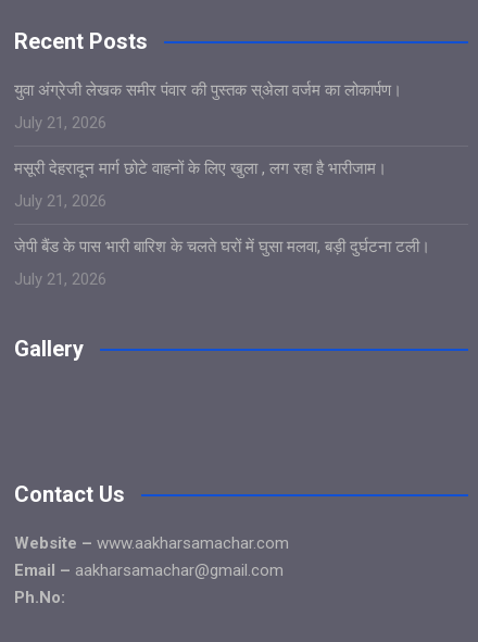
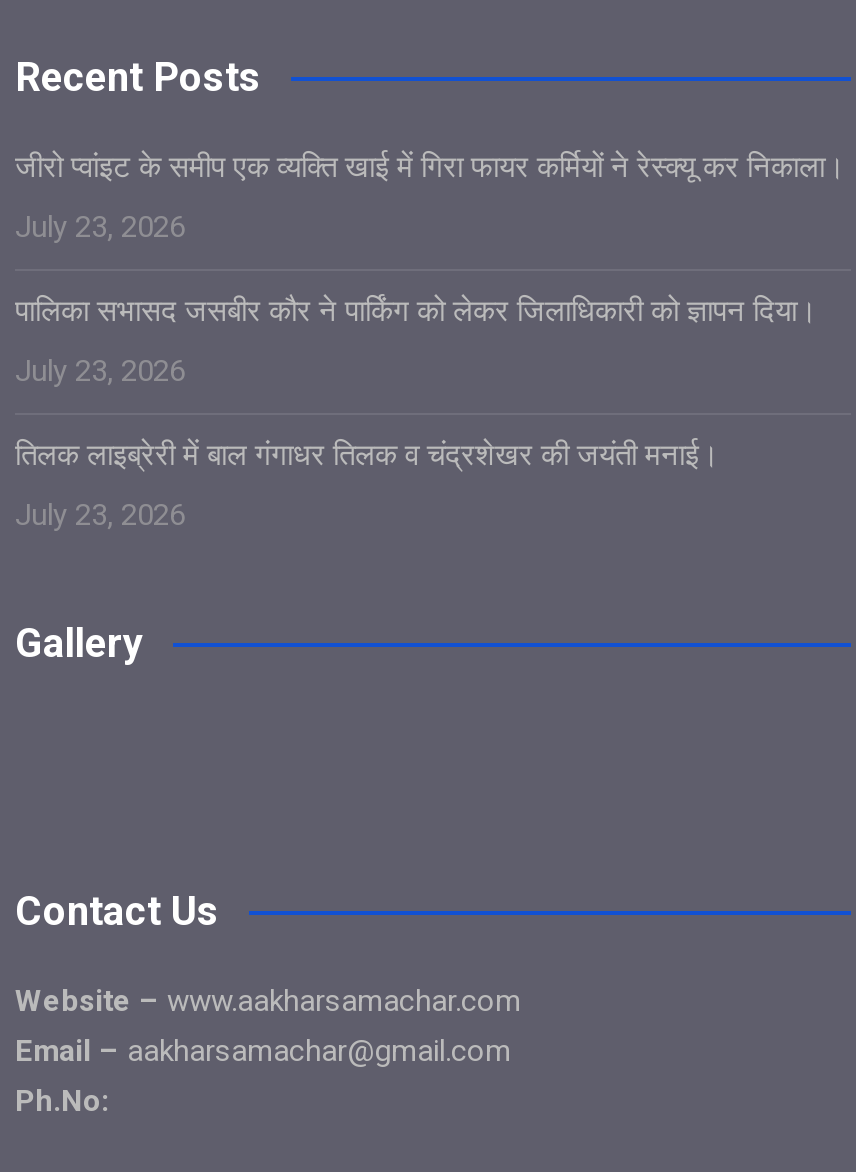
[14,80,402,99] युवा अंग्रेजी लेखक समीर पंवार की पुस्तक स्अेला वर्जम का लोकार्पण। -> [15,148,845,184] जीरो प्वांइट के समीप एक व्यक्ति खाई में गिरा फायर कर्मियों ने रेस्क्यू कर निकाला।
[14,112,106,132] July 21, 2026 -> [15,208,185,244] July 23, 2026
[14,158,387,178] मसूरी देहरादून मार्ग छोटे वाहनों के लिए खुला , लग रहा है भारीजाम। -> [15,292,817,328] पालिका सभासद जसबीर कौर ने पार्किंग को लेकर जिलाधिकारी को ज्ञापन दिया।
[14,191,106,210] July 21, 2026 -> [15,352,185,388] July 23, 2026
[14,236,430,256] जेपी बैंड के पास भारी बारिश के चलते घरों में घुसा मलवा, बड़ी दुर्घटना टली। -> [15,436,719,472] तिलक लाइब्रेरी में बाल गंगाधर तिलक व चंद्रशेखर की जयंती मनाई।
[14,269,106,288] July 21, 2026 -> [15,496,185,532] July 23, 2026

